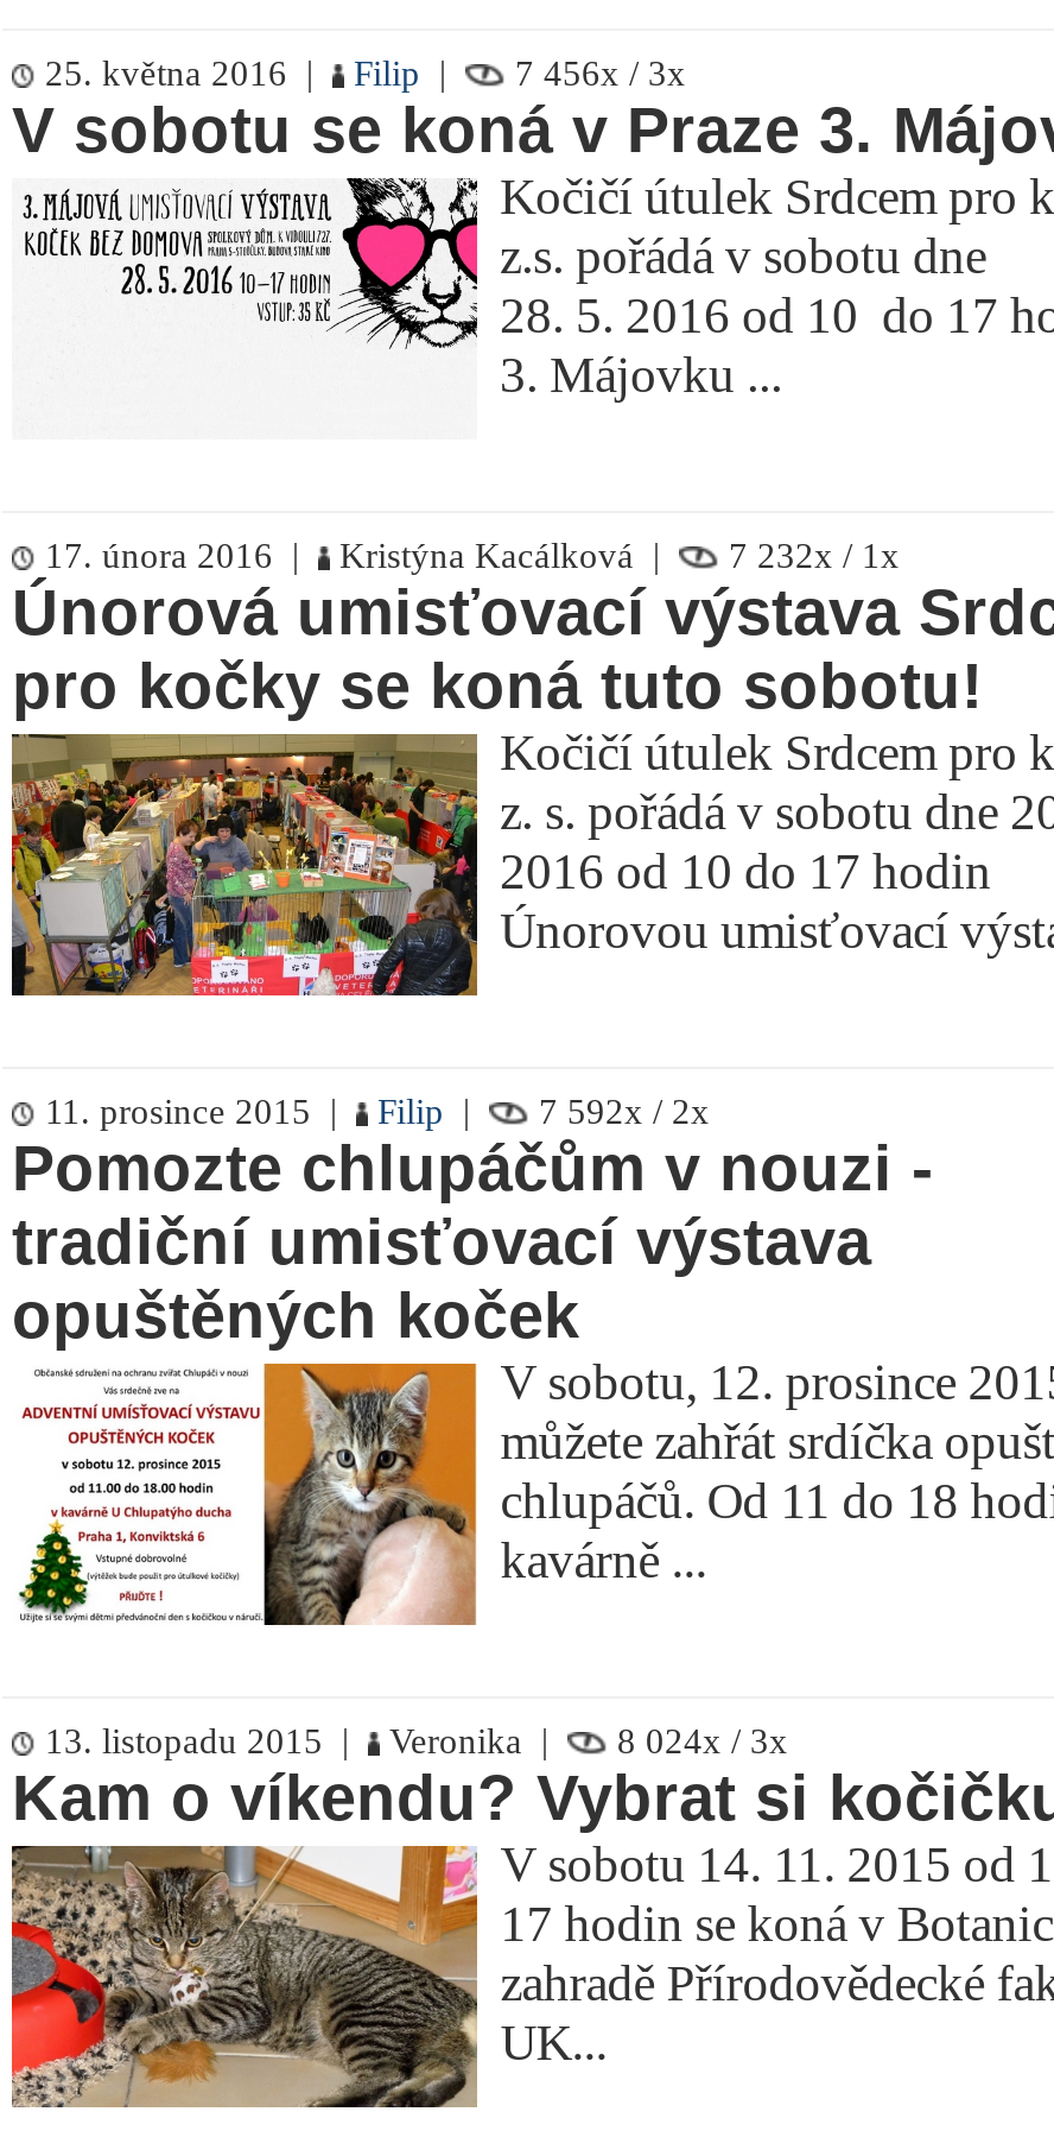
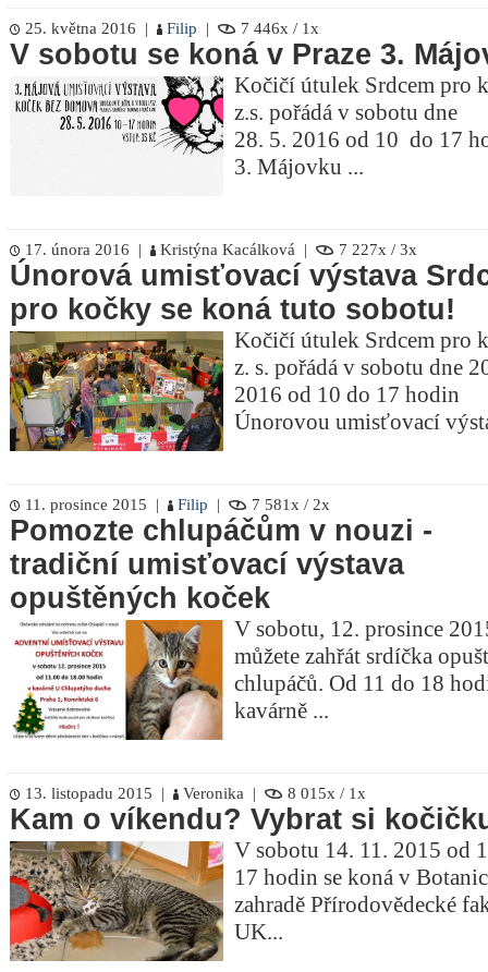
[515,55,686,93] 7 456x / 3x -> [241,20,319,37] 7 446x / 1x
[729,537,900,575] 7 232x / 1x -> [339,241,417,258] 7 227x / 3x
[539,1093,710,1131] 7 592x / 2x -> [252,496,330,513] 7 581x / 2x
[617,1722,788,1760] 8 024x / 3x -> [288,785,366,802] 8 015x / 1x

